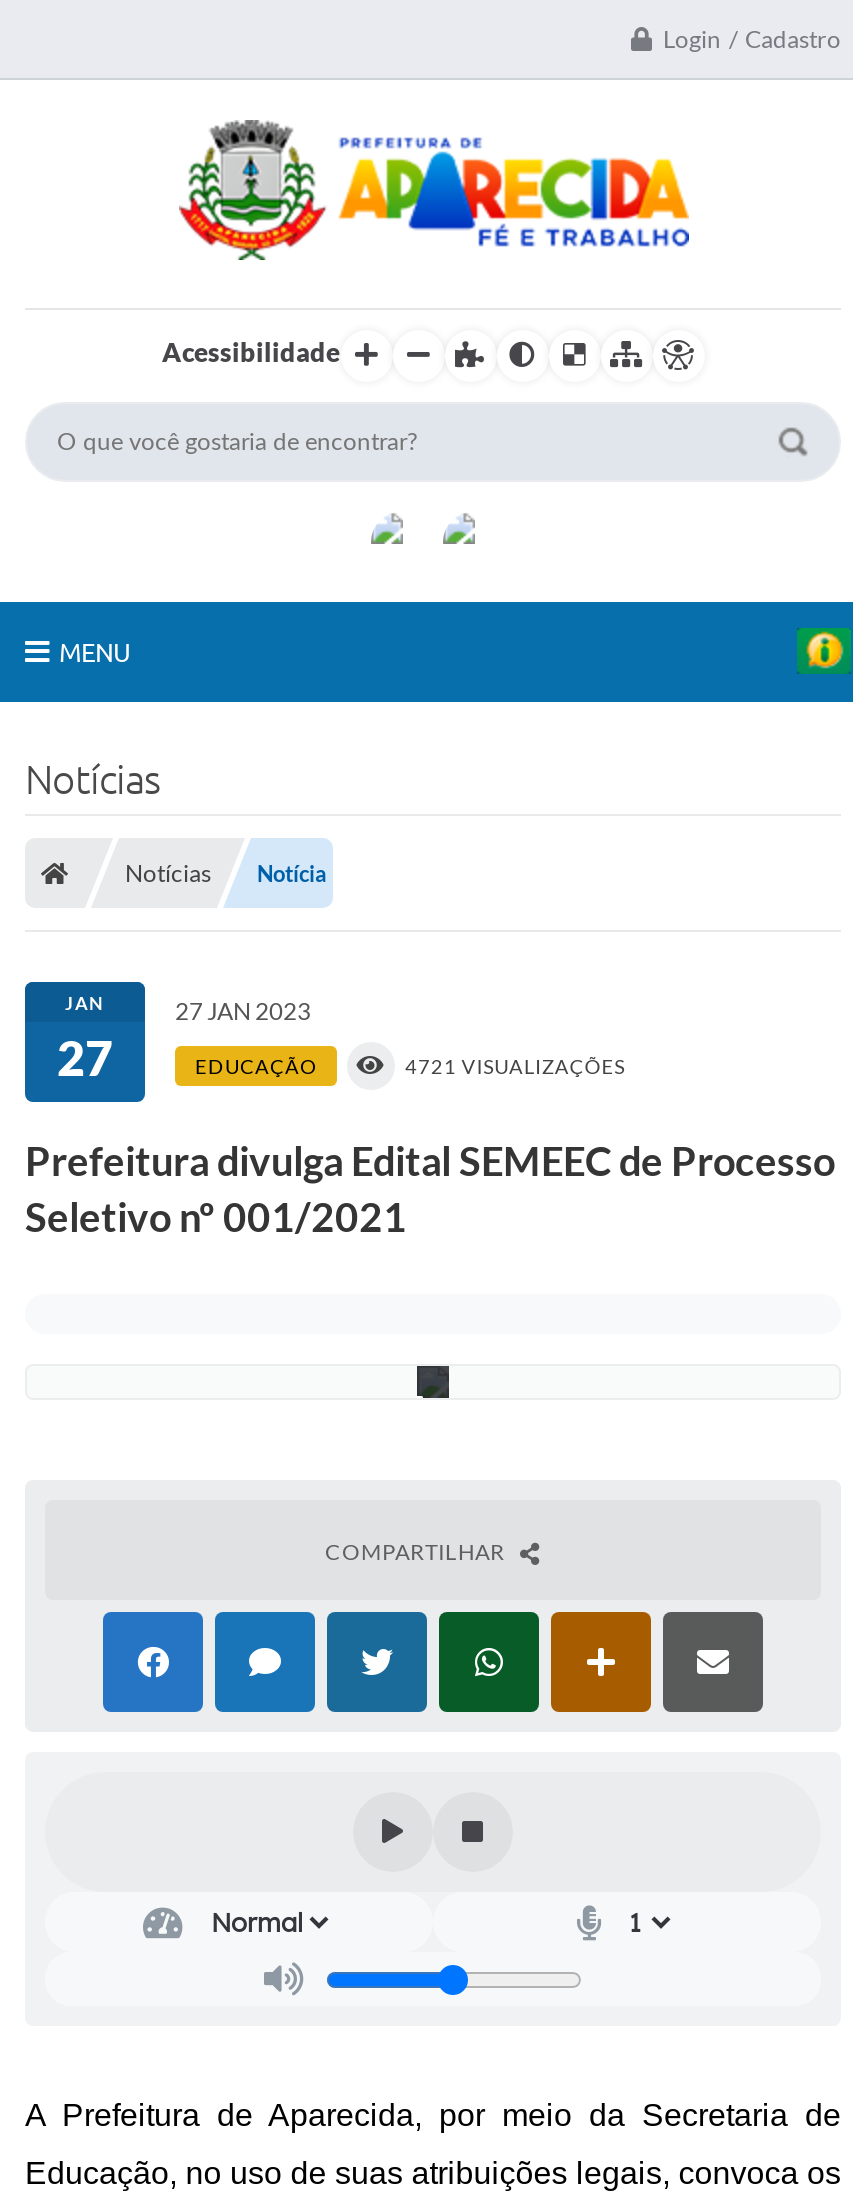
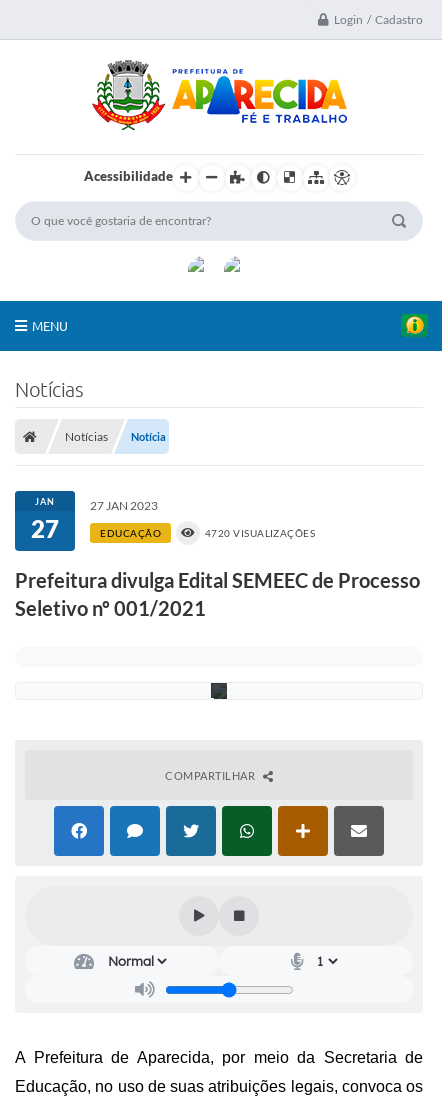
[405,1054,625,1078] 4721 VISUALIZAÇÕES -> [205,527,315,539] 4720 VISUALIZAÇÕES

